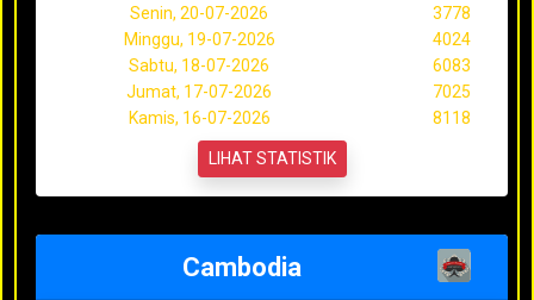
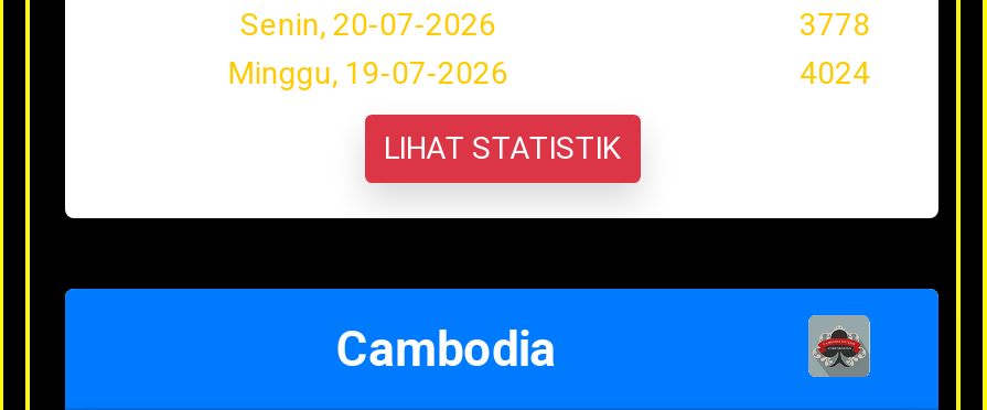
[127,56,471,128] Sabtu, 18-07-2026 | 6083 | Jumat, 17-07-2026 | 7025 | Kamis, 16-07-2026 | 8118 -> none

